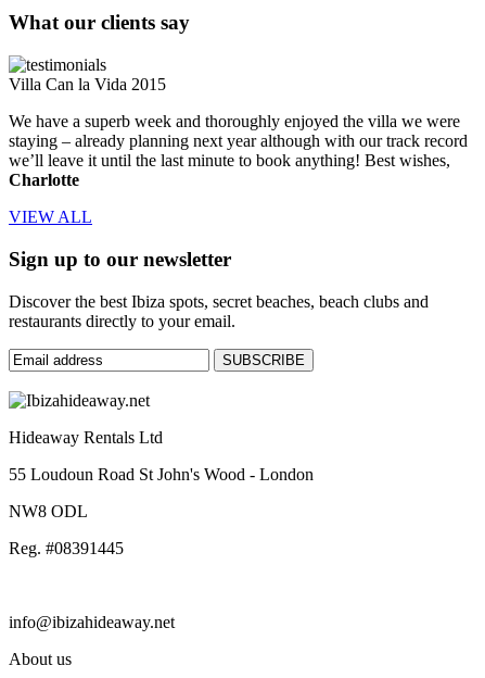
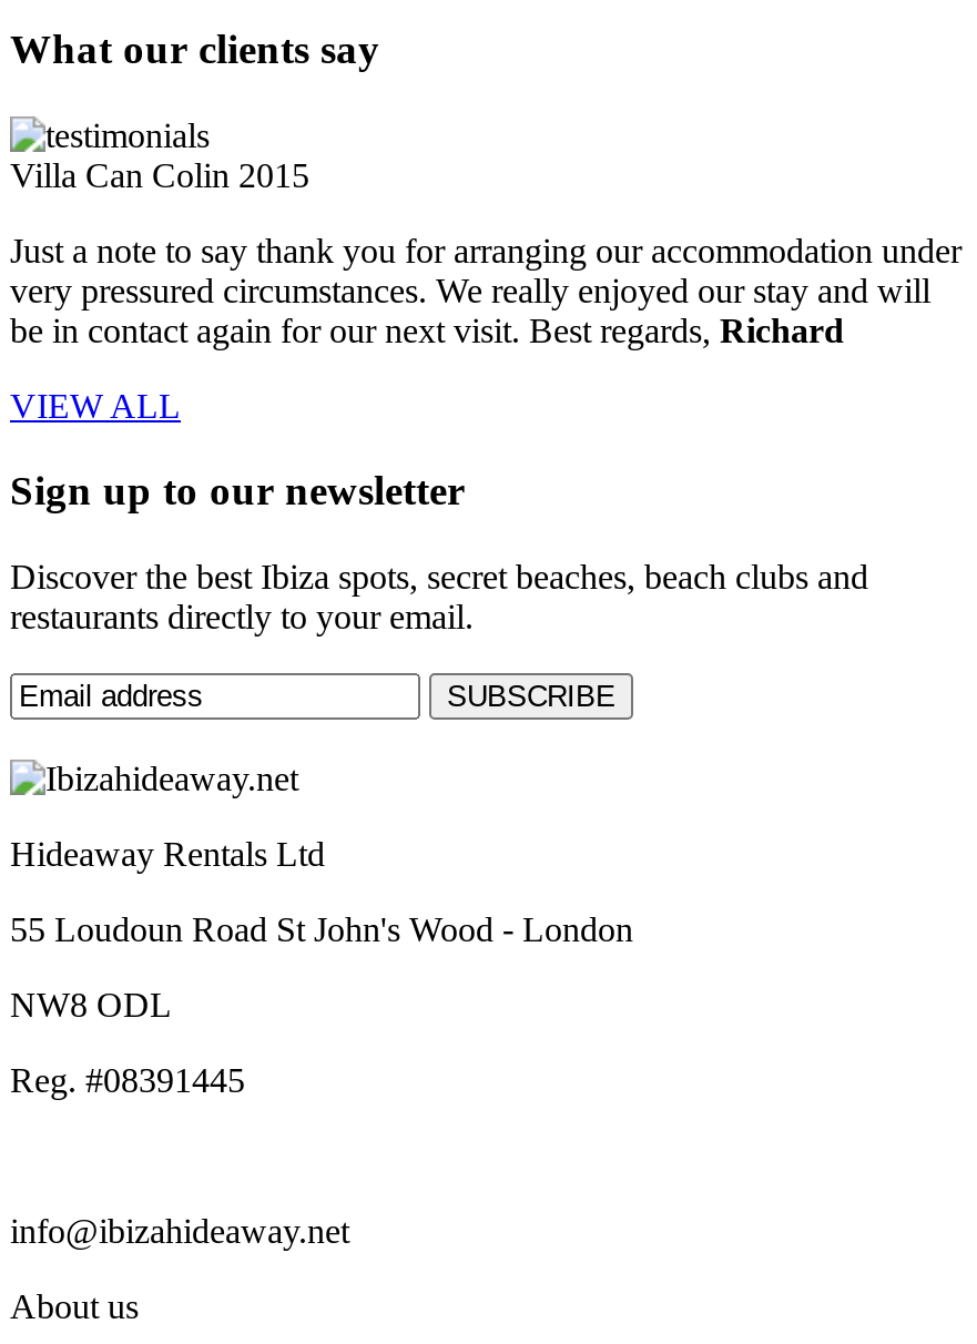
[9,75,166,94] Villa Can la Vida 2015 -> [10,155,309,193] Villa Can Colin 2015
[9,112,468,189] We have a superb week and thoroughly enjoyed the villa we were | staying – already planning next year although with our track record | we’ll leave it until the last minute to book anything! Best wishes, | Charlotte -> [10,231,961,348] Just a note to say thank you for arranging our accommodation under | very pressured circumstances. We really enjoyed our stay and will | be in contact again for our next visit. Best regards, Richard

